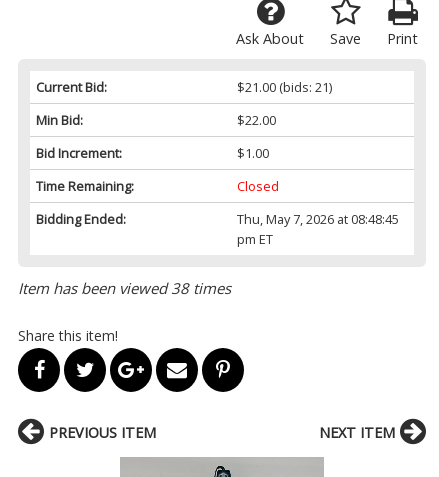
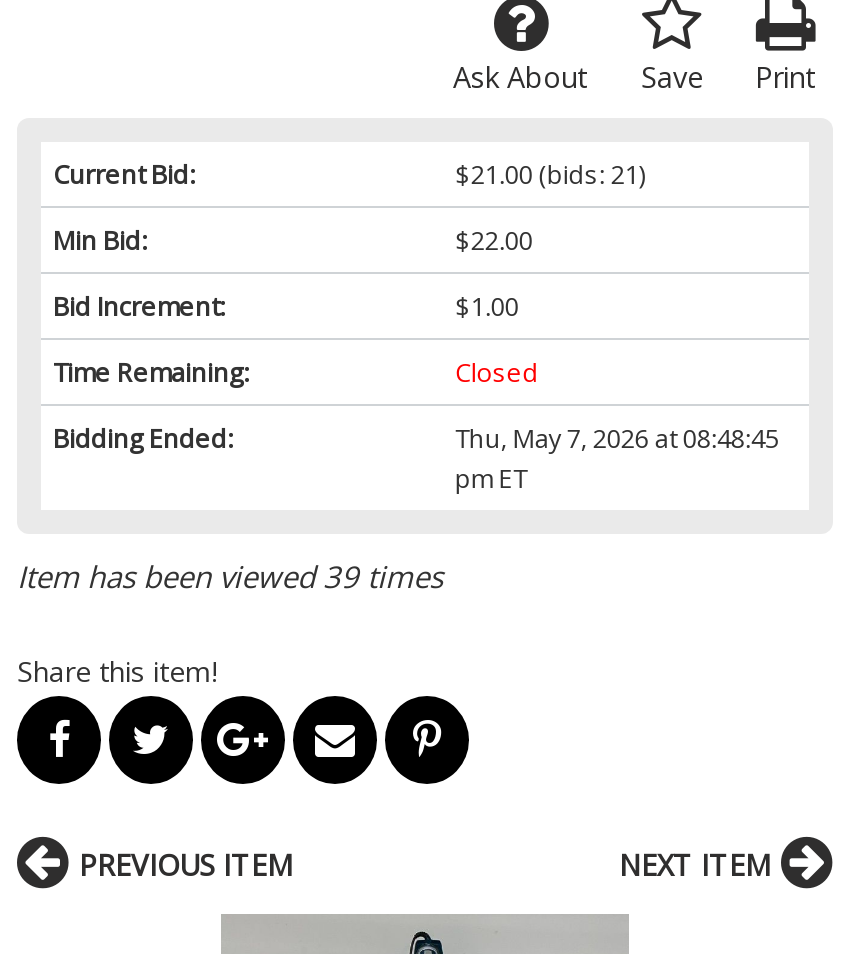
[18,278,231,298] Item has been viewed 38 times -> [17,555,443,595] Item has been viewed 39 times

